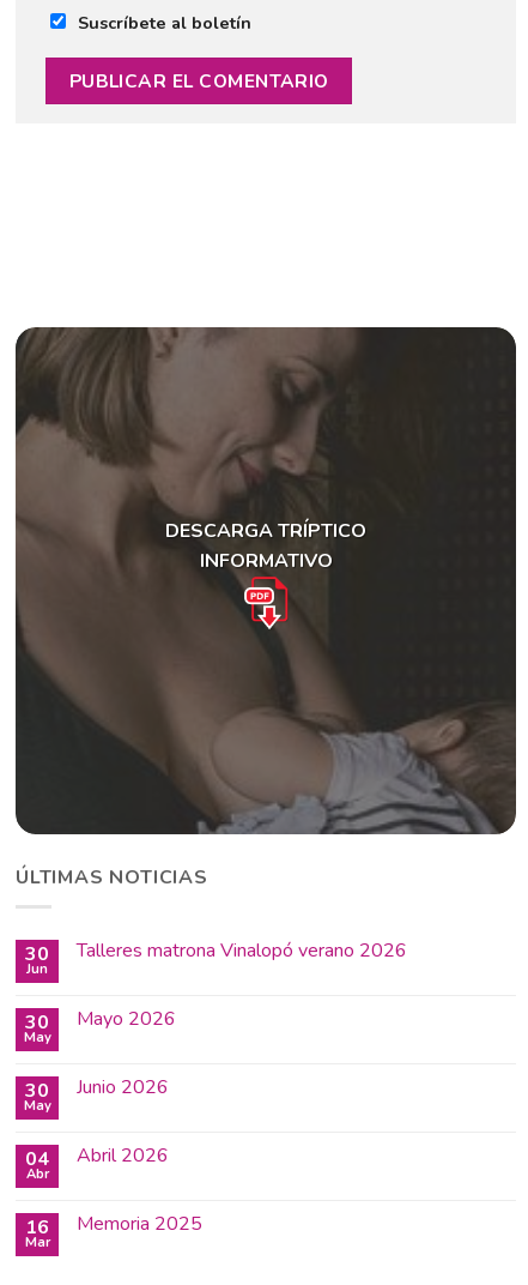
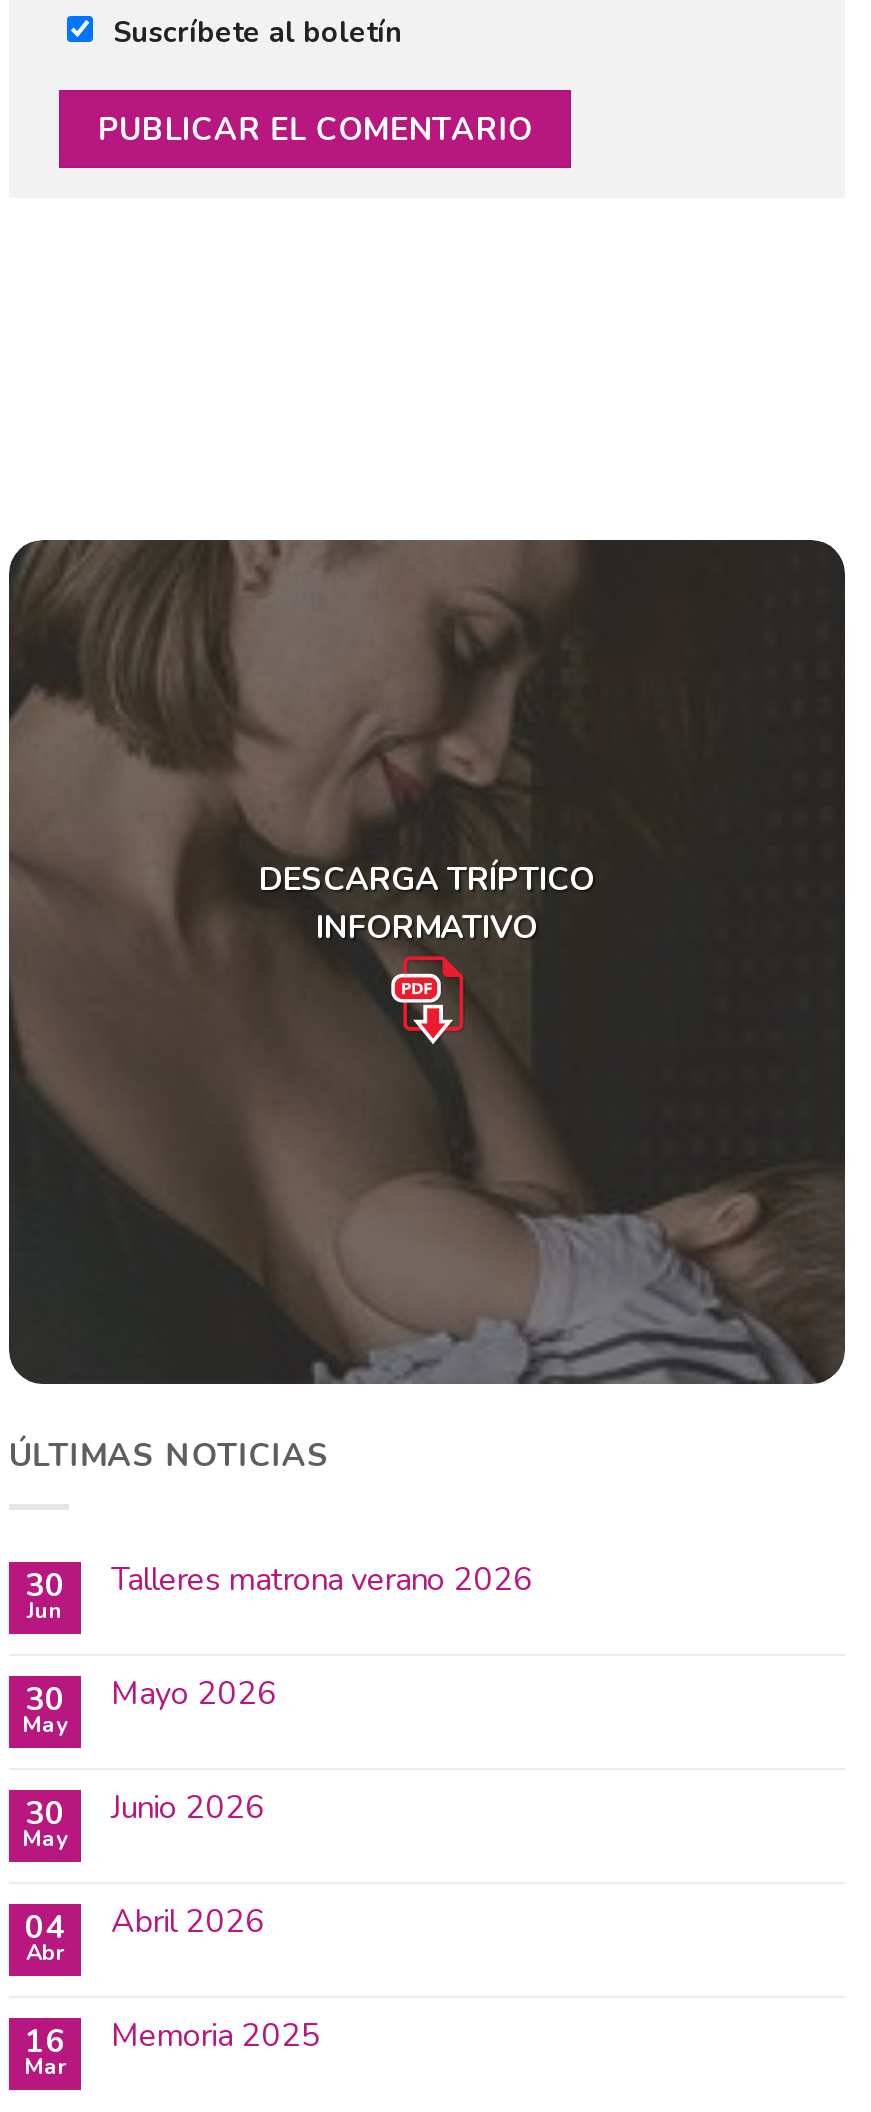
[77,937,407,964] Talleres matrona Vinalopó verano 2026 -> [111,1557,533,1601] Talleres matrona verano 2026

